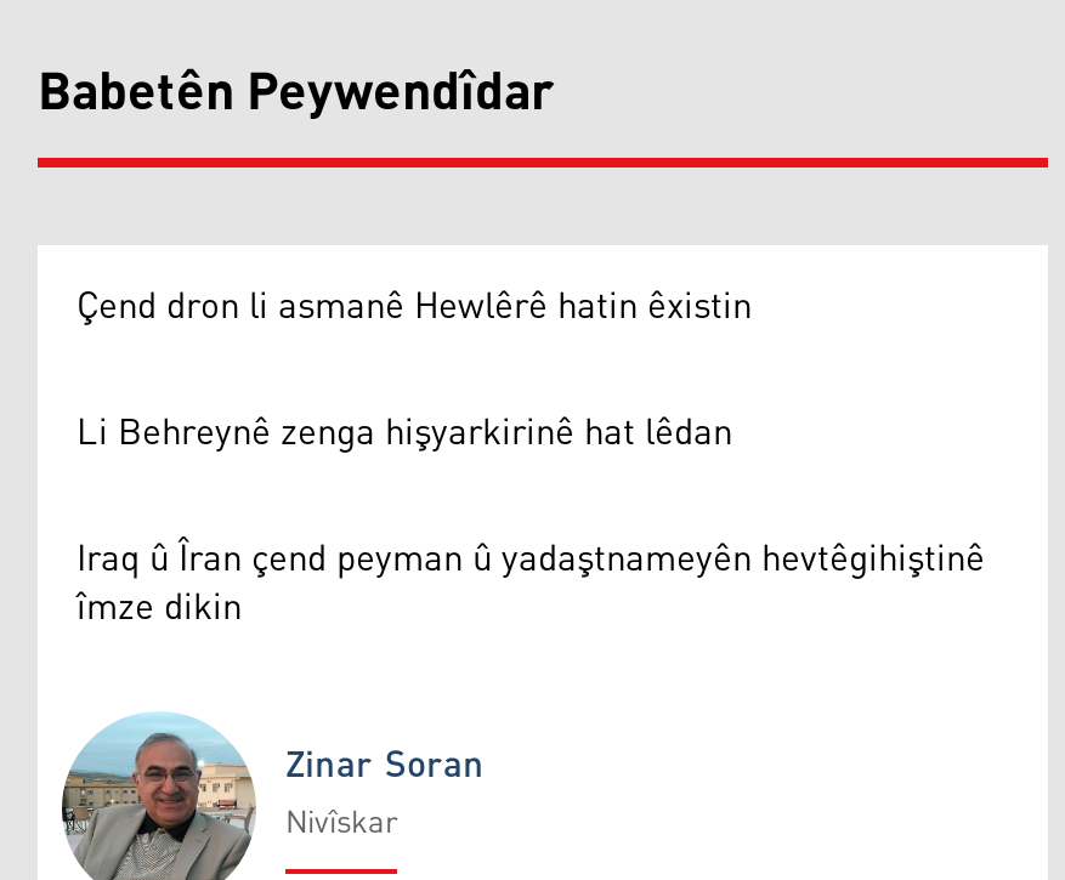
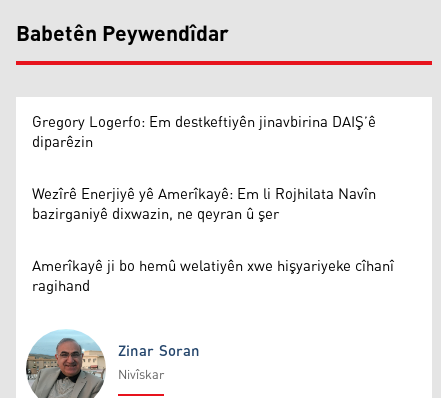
[77,273,752,343] Çend dron li asmanê Hewlêrê hatin êxistin -> [32,108,376,157] Gregory Logerfo: Em destkeftiyên jinavbirina DAIŞ’ê | diparêzin
[77,399,732,469] Li Behreynê zenga hişyarkirinê hat lêdan -> [32,180,376,229] Wezîrê Enerjiyê yê Amerîkayê: Em li Rojhilata Navîn | bazirganiyê dixwazin, ne qeyran û şer
[77,525,985,644] Iraq û Îran çend peyman û yadaştnameyên hevtêgihiştinê | îmze dikin -> [32,252,394,301] Amerîkayê ji bo hemû welatiyên xwe hişyariyeke cîhanî | ragihand

